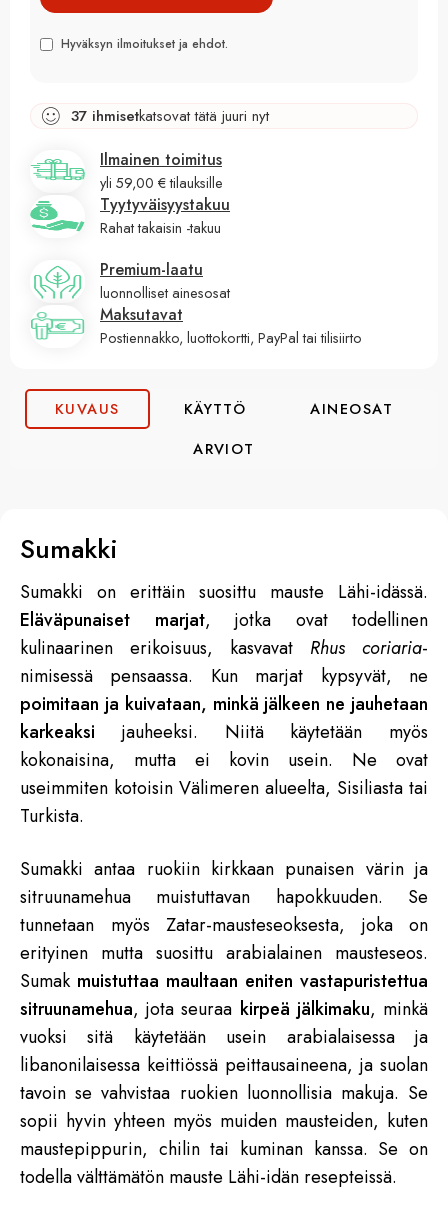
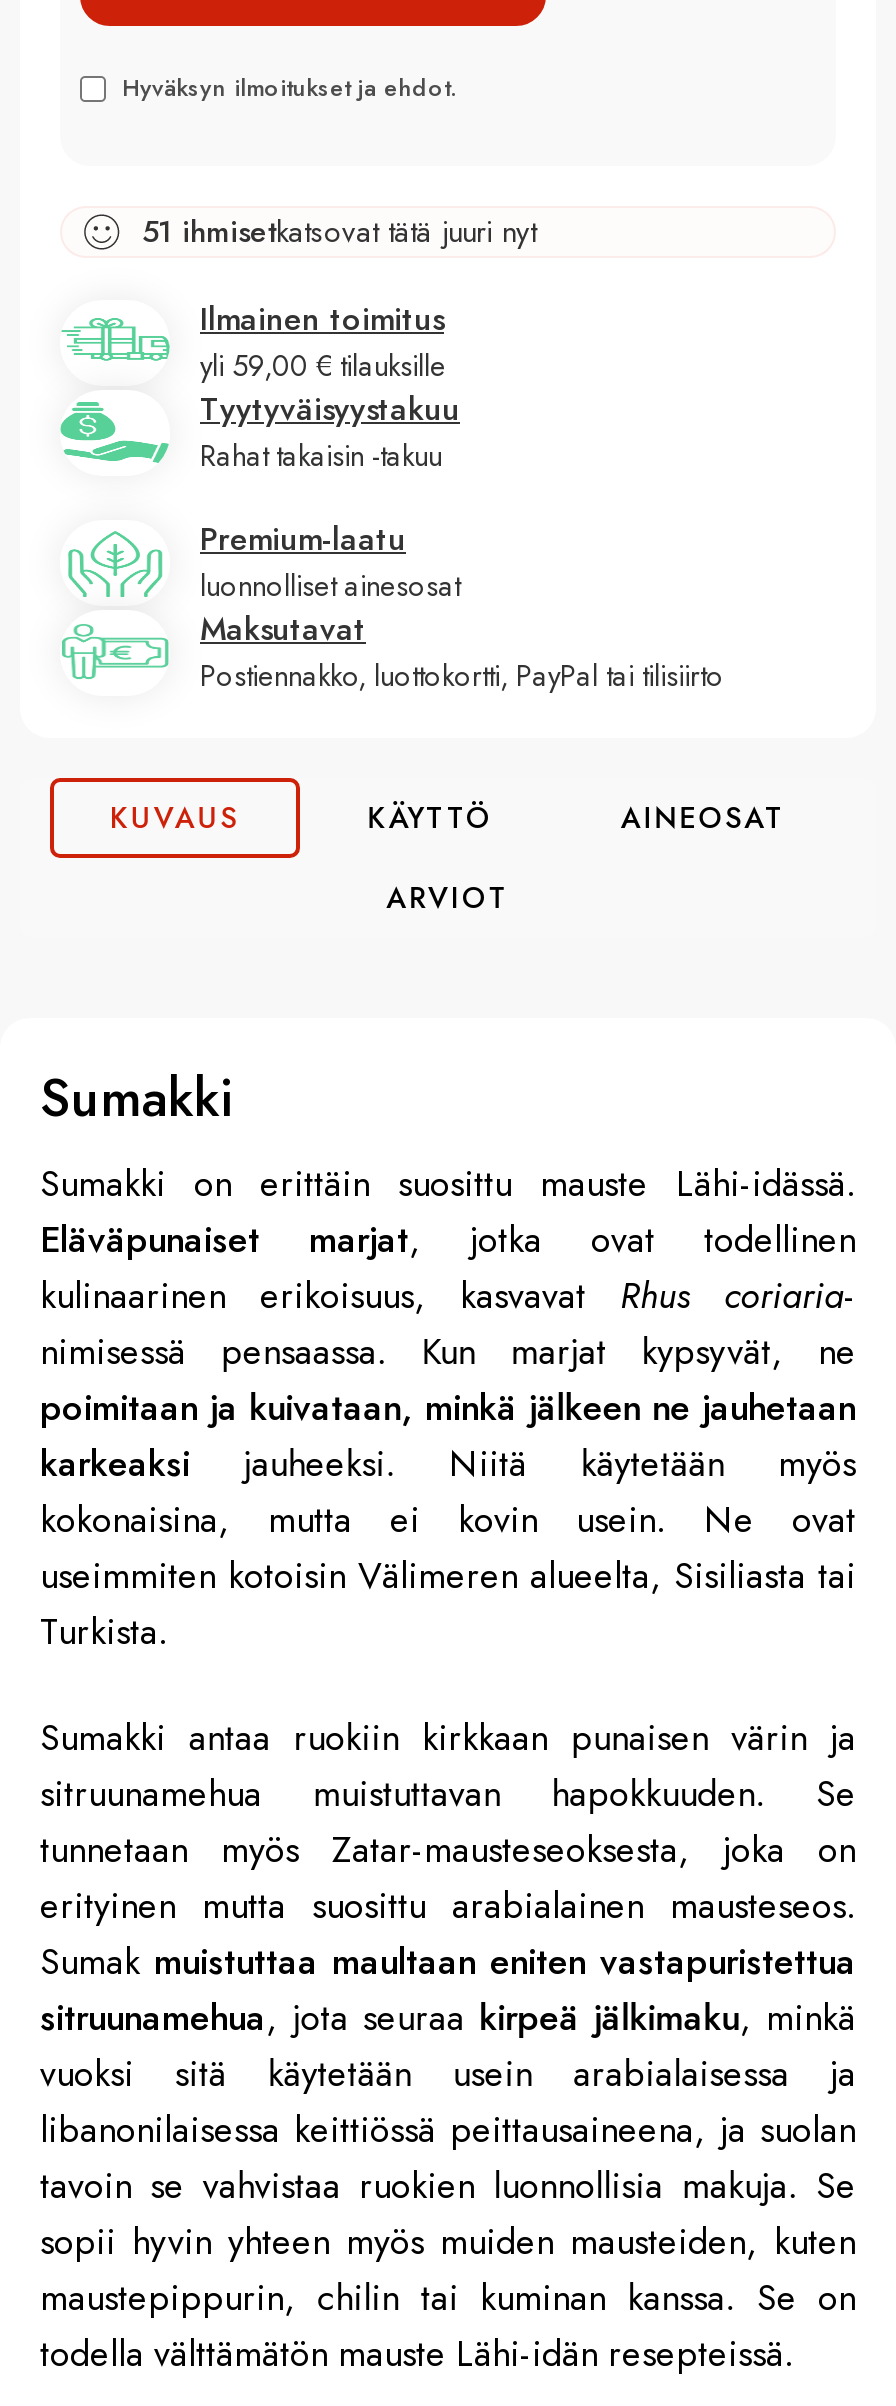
[71,105,269,127] 37 ihmisetkatsovat tätä juuri nyt -> [142,210,536,254] 51 ihmisetkatsovat tätä juuri nyt

